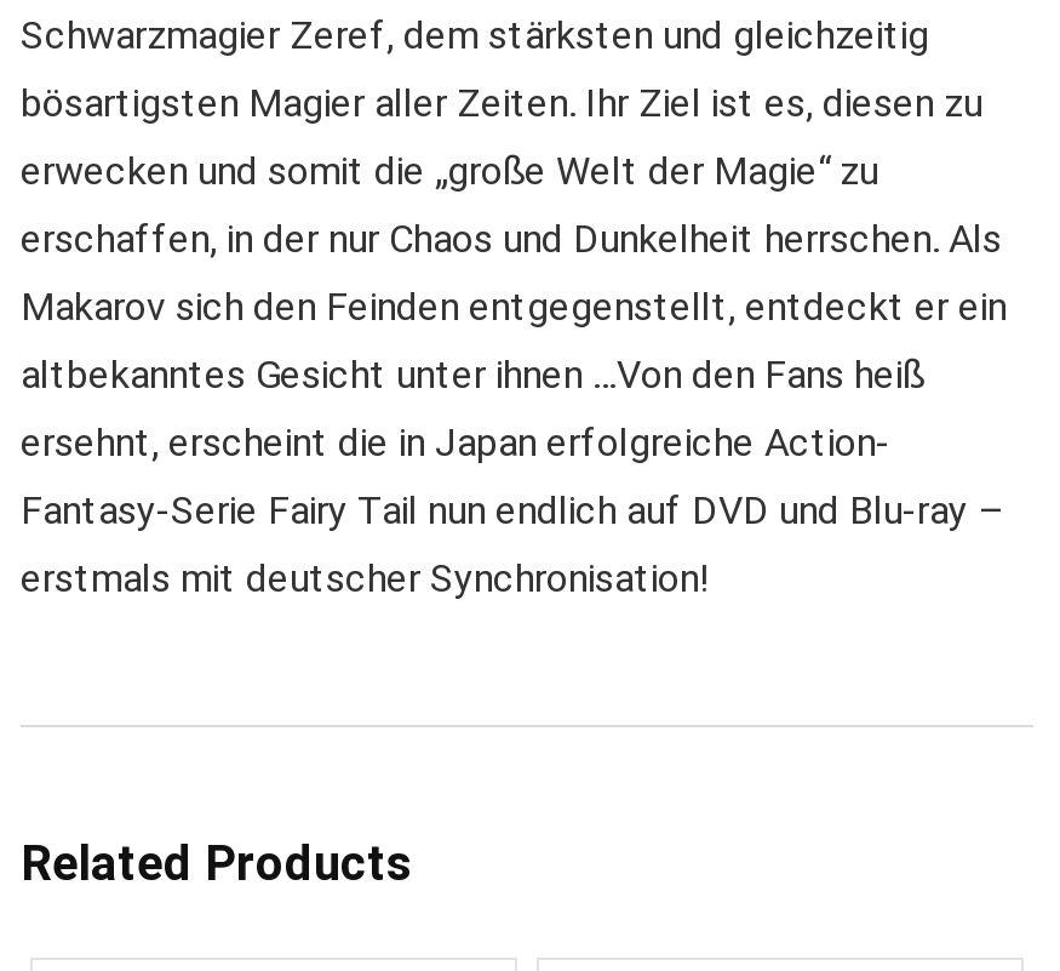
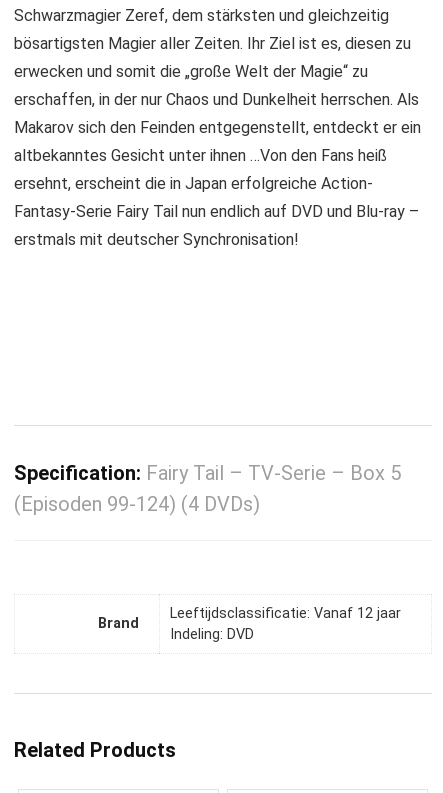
none -> [14,461,401,516] Specification: Fairy Tail – TV-Serie – Box 5 | (Episoden 99-124) (4 DVDs)
none -> [98,615,139,632] Brand
none -> [170,605,401,643] Leeftijdsclassificatie: Vanaf 12 jaar | Indeling: DVD

